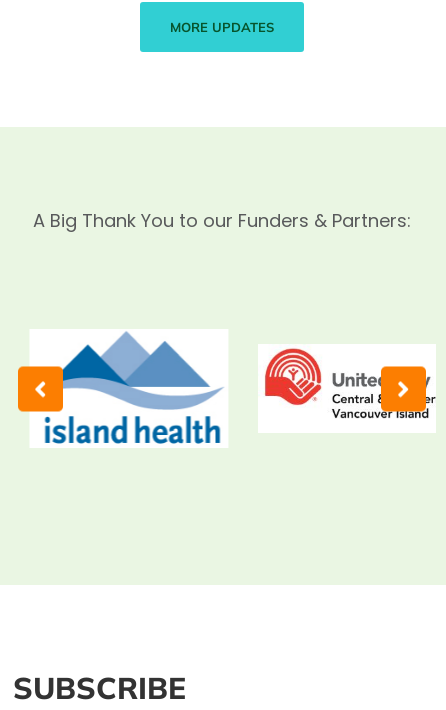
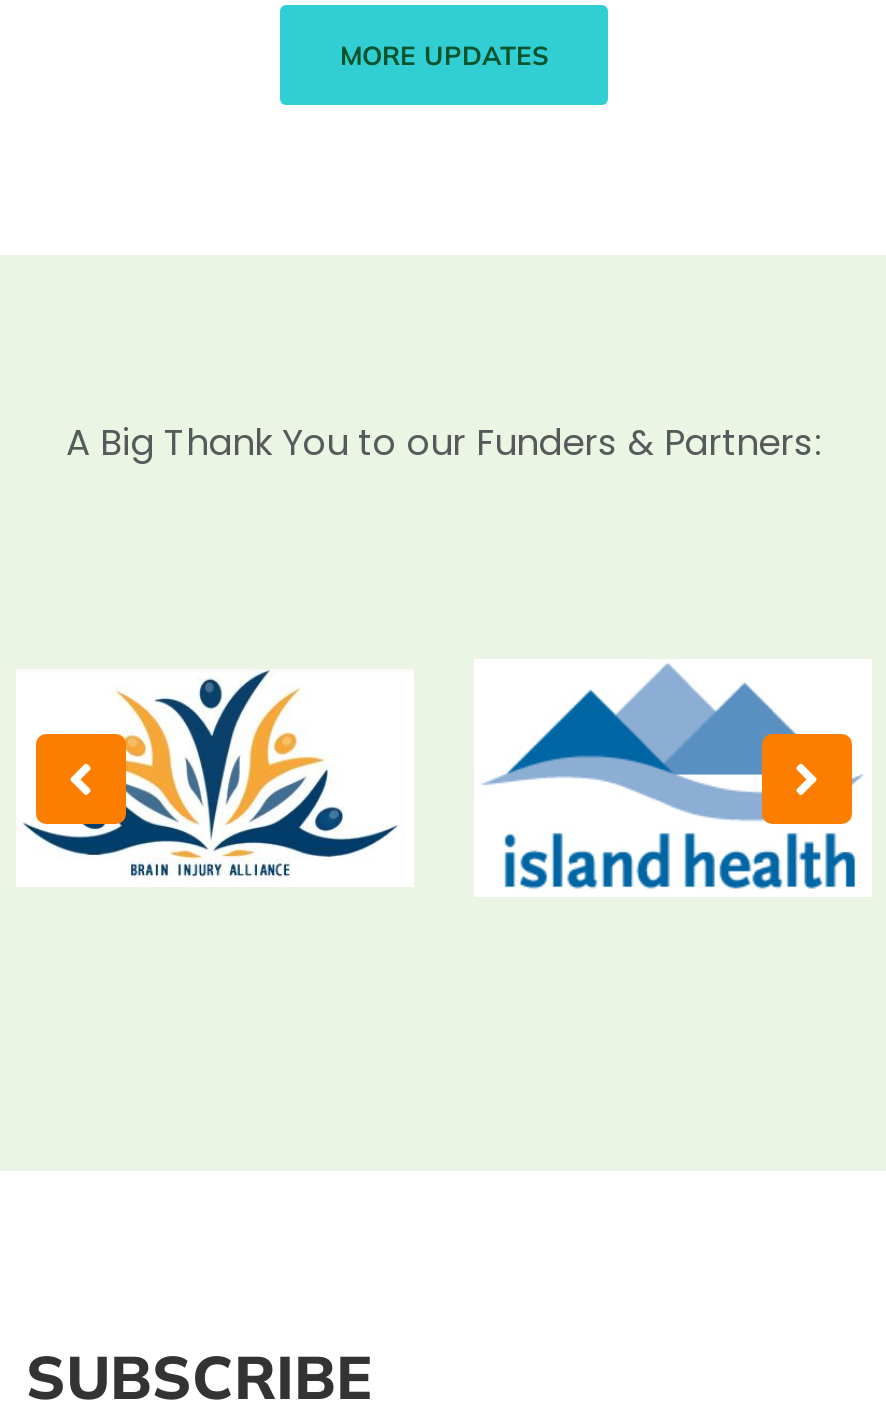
[11,331,226,446] [image] -> [24,667,440,887] [image]
[240,332,436,445] [image] -> [488,665,870,889] [image]

